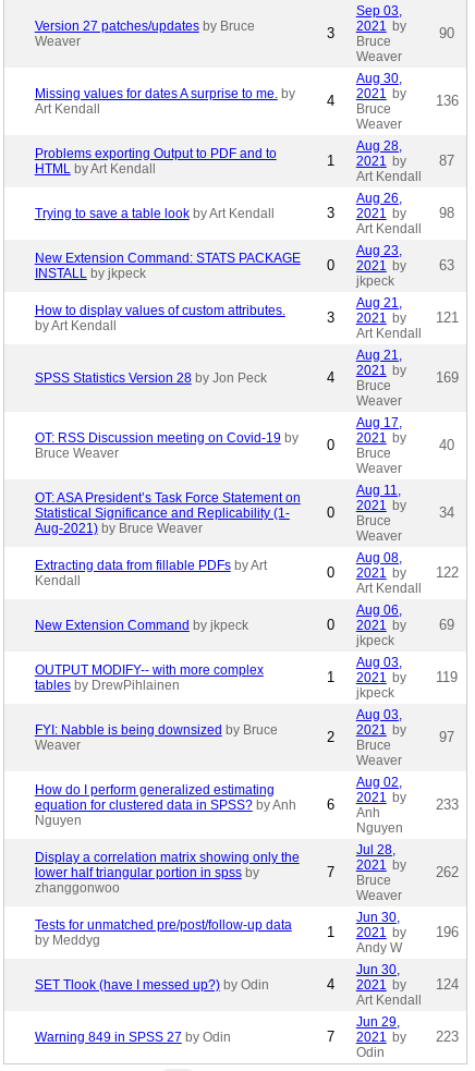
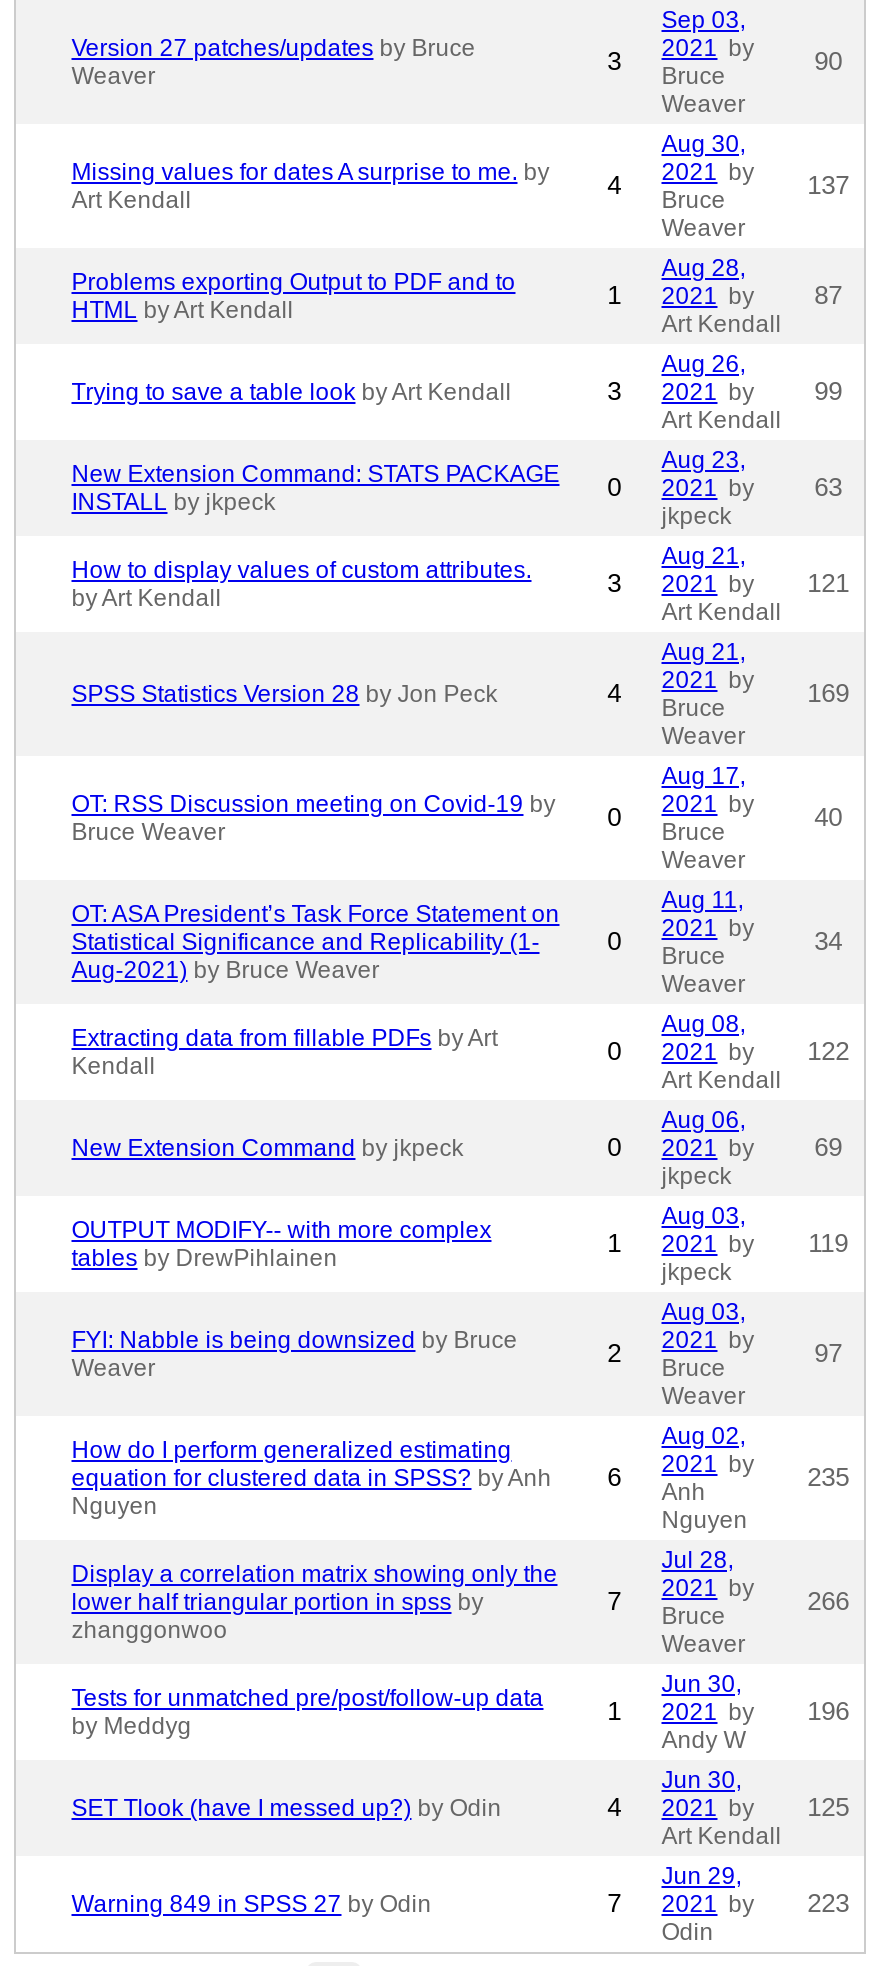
[326,87,458,117] 4 2021 by Bruce 136 -> [607,159,849,215] 4 2021 by Bruce 137
[439,205,454,222] 98 -> [814,377,842,407] 99
[35,790,458,821] equation for clustered data in SPSS? by Anh 6 2021 by Anh 233 -> [72,1451,849,1507] equation for clustered data in SPSS? by Anh 6 2021 by Anh 235
[326,858,458,889] 7 2021 by Bruce 262 -> [607,1575,849,1631] 7 2021 by Bruce 266
[326,977,458,993] 4 2021 by 124 -> [607,1793,849,1823] 4 2021 by 125

